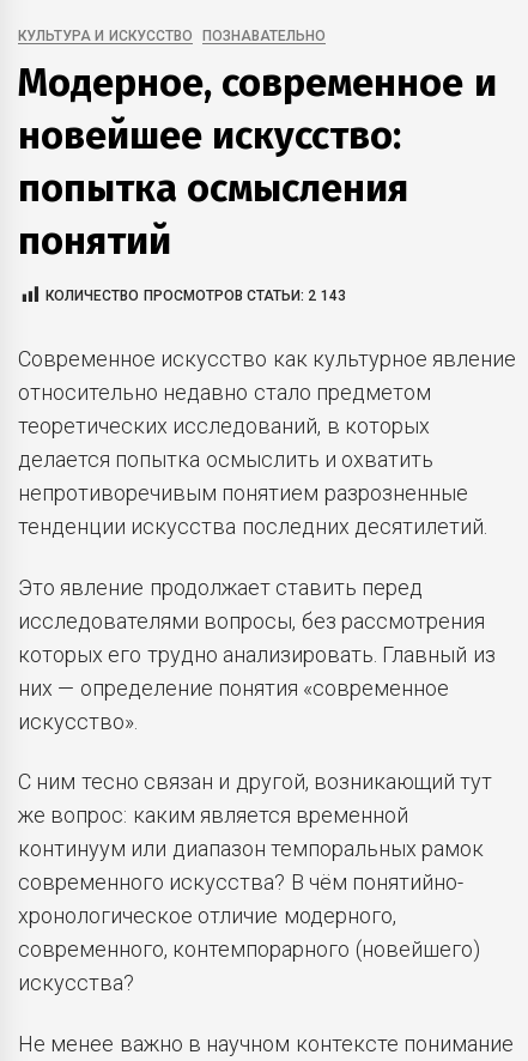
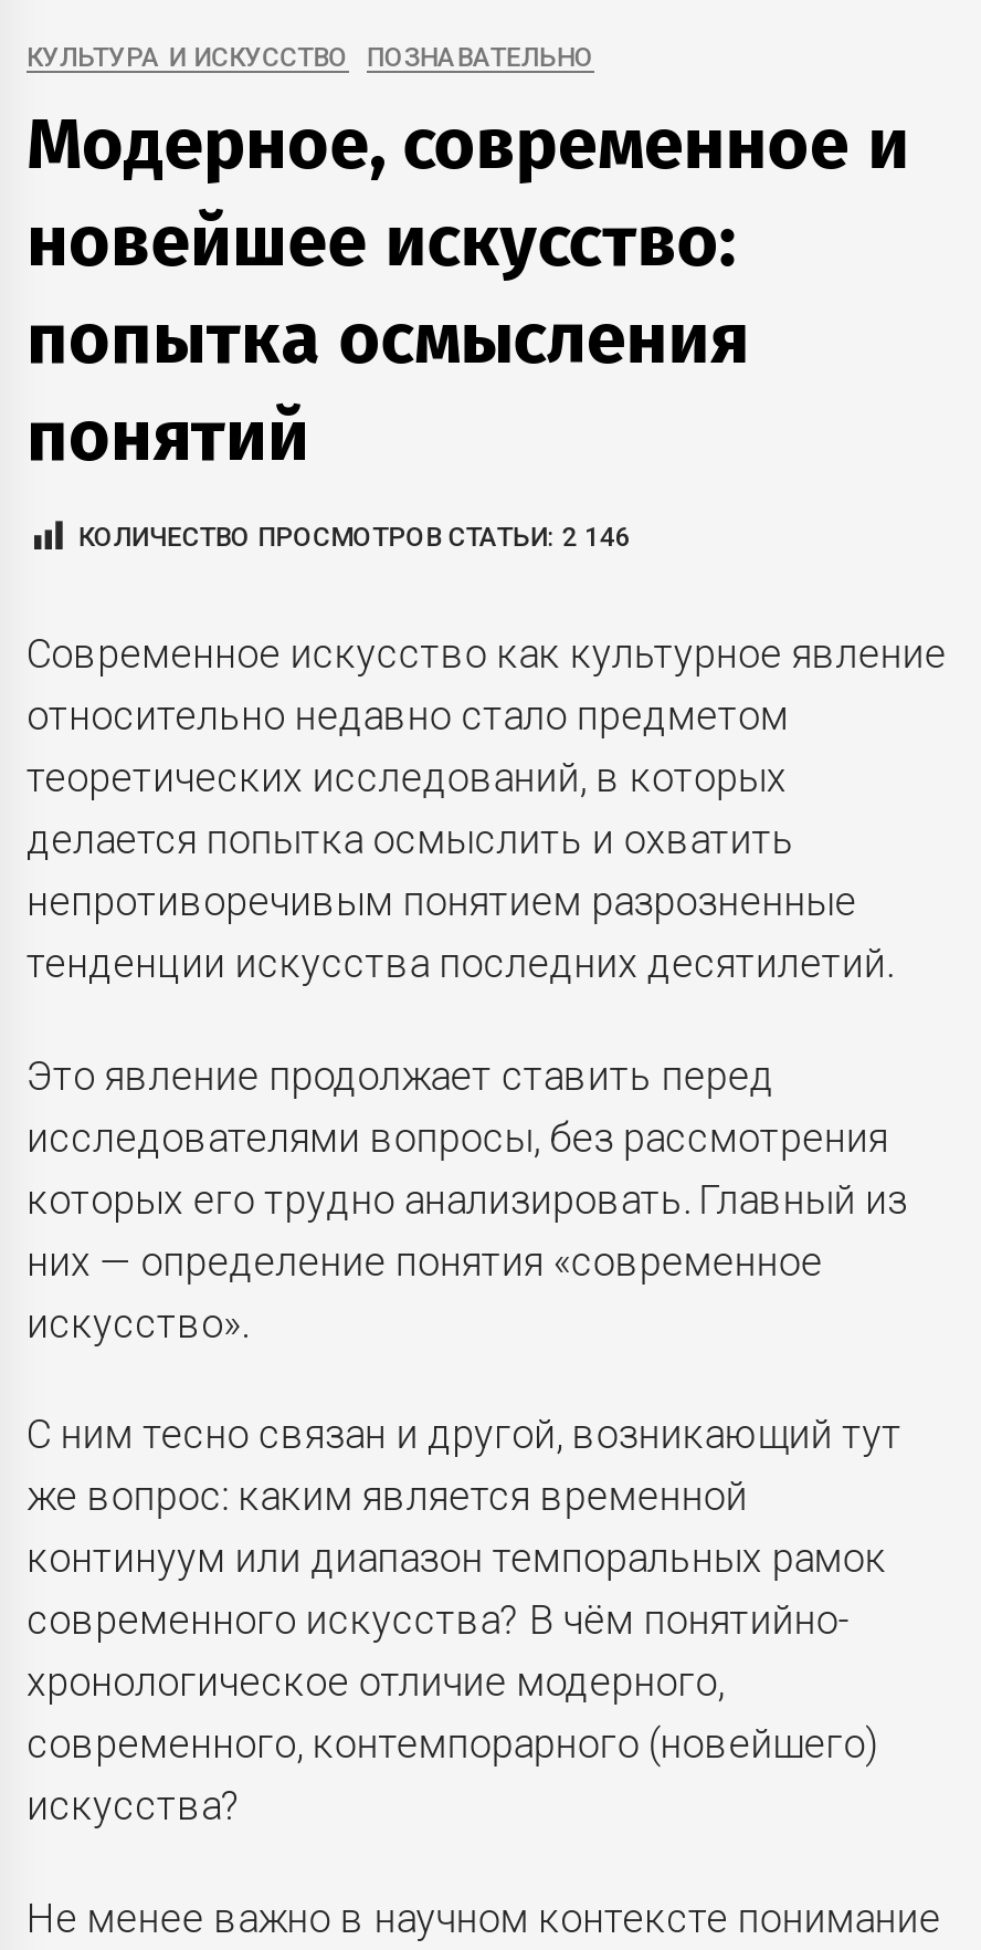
[46,288,345,304] КОЛИЧЕСТВО ПРОСМОТРОВ СТАТЬИ: 2 143 -> [78,522,631,553] КОЛИЧЕСТВО ПРОСМОТРОВ СТАТЬИ: 2 146

